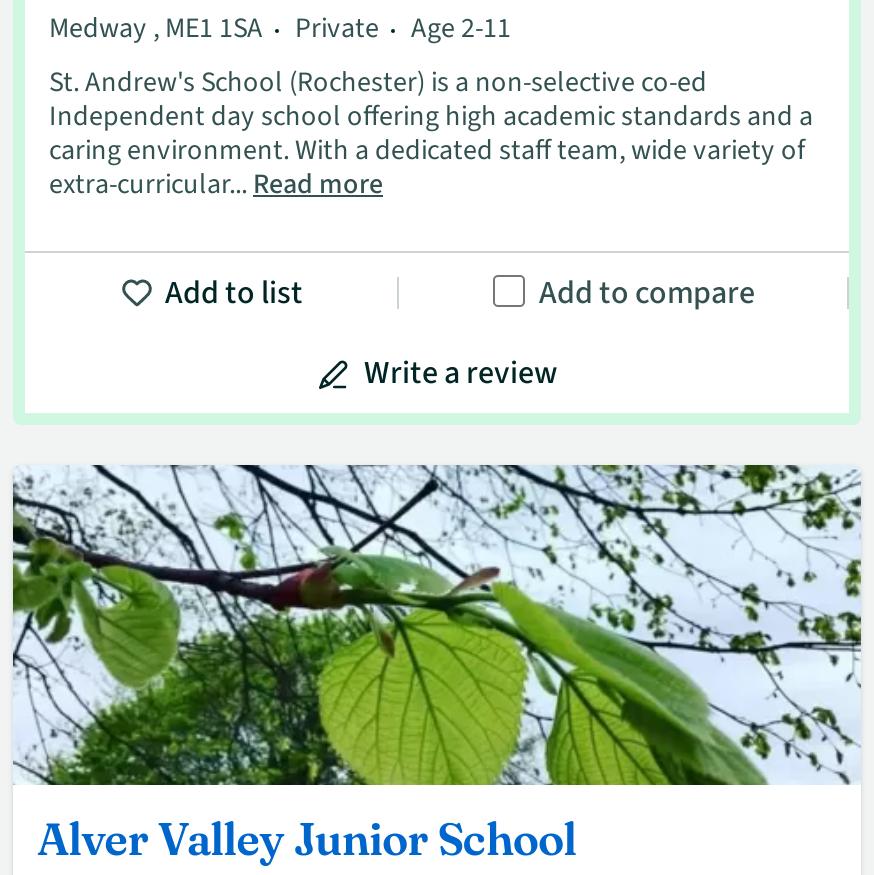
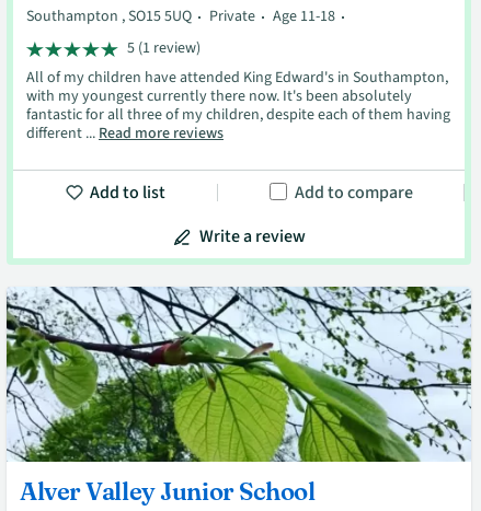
[49,9,263,49] Medway , ME1 1SA -> [26,6,192,28] Southampton , SO15 5UQ
[49,9,813,205] Age 2-11 | St. Andrew's School (Rochester) is a non-selective co-ed | Independent day school offering high academic standards and a | caring environment. With a dedicated staff team, wide variety of | extra-curricular... Read more -> [26,6,450,145] Age 11-18 | 5 (1 review) | All of my children have attended King Edward's in Southampton, | with my youngest currently there now. It's been absolutely | fantastic for all three of my children, despite each of them having | different ... Read more reviews

